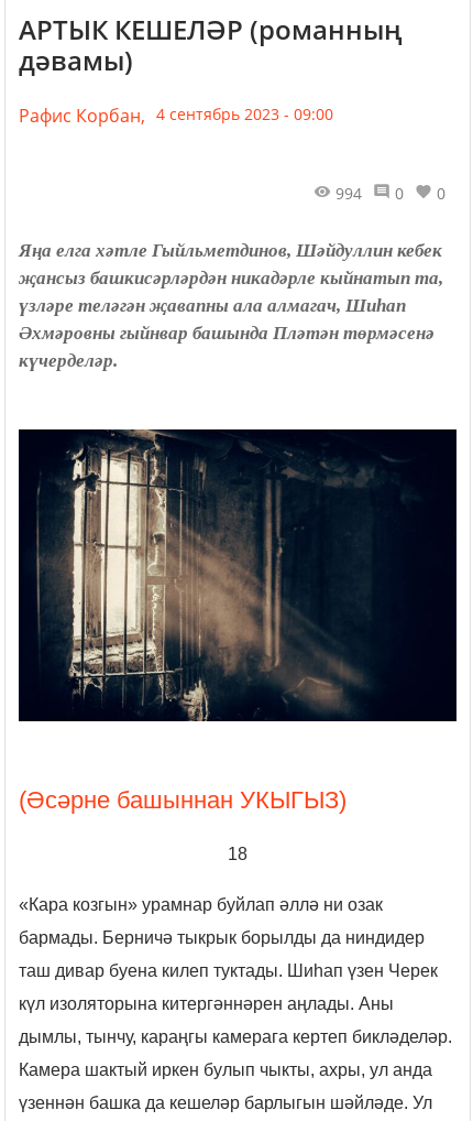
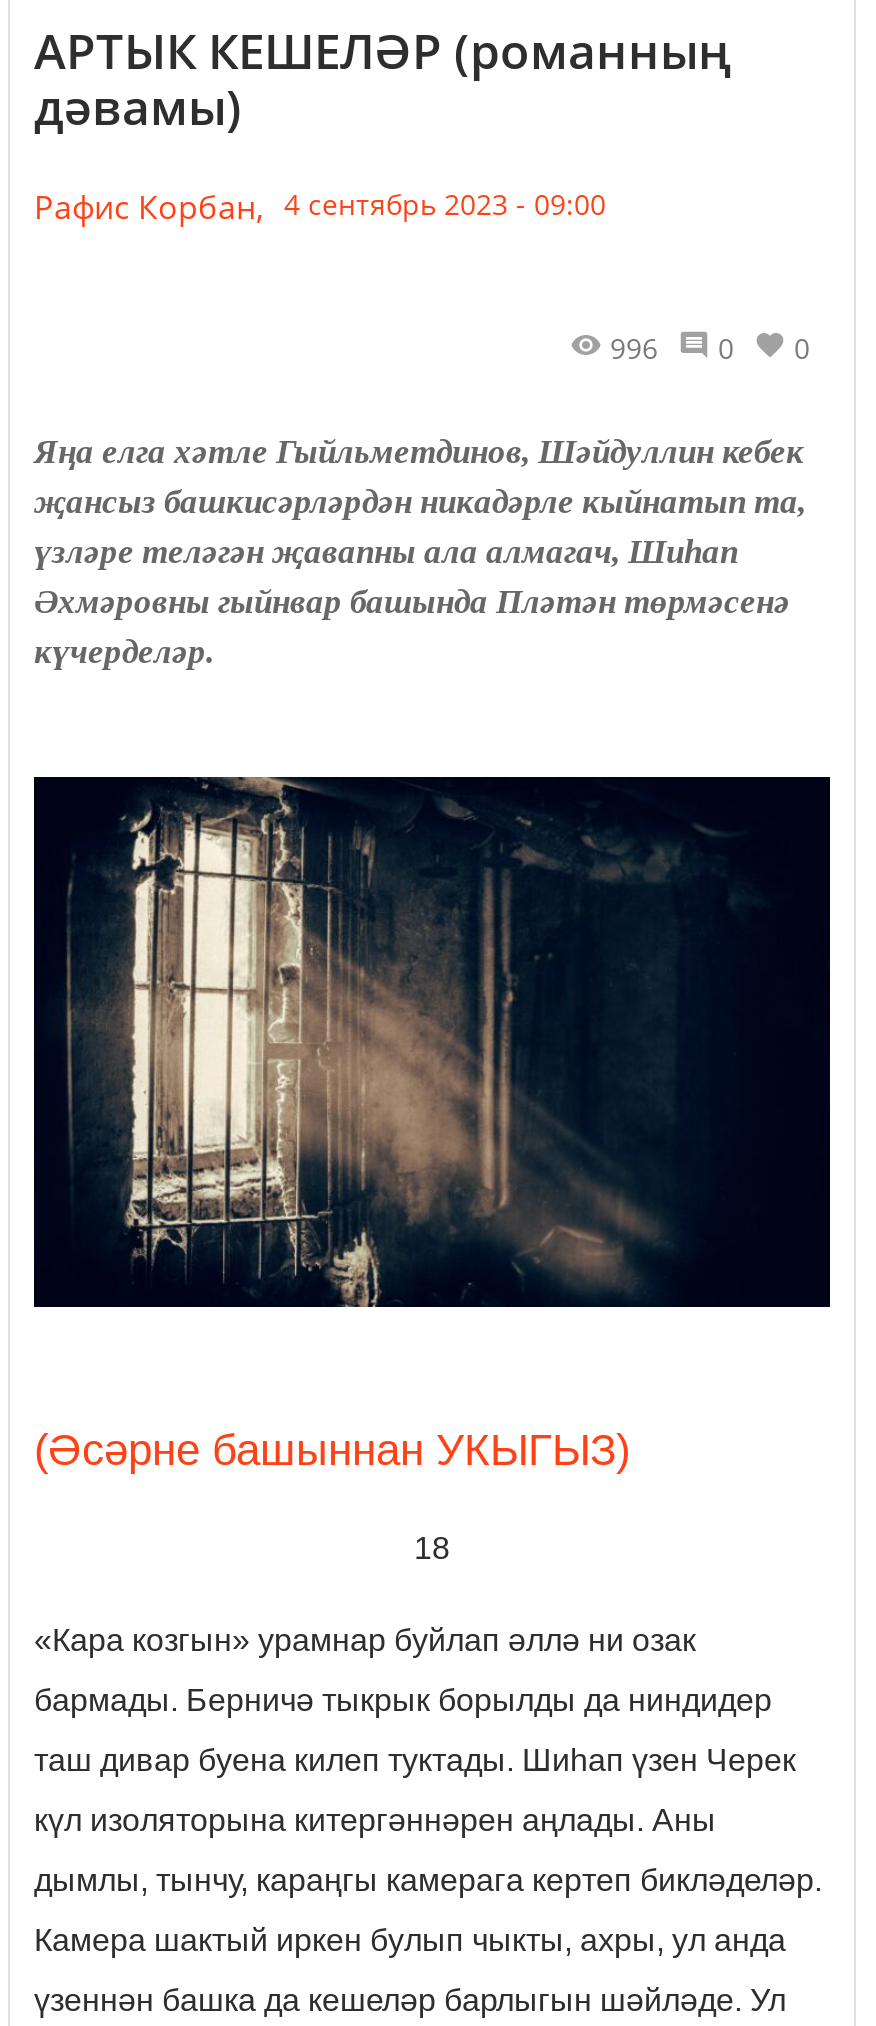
[335,183,446,203] 994 0 0 -> [610,329,810,367] 996 0 0

